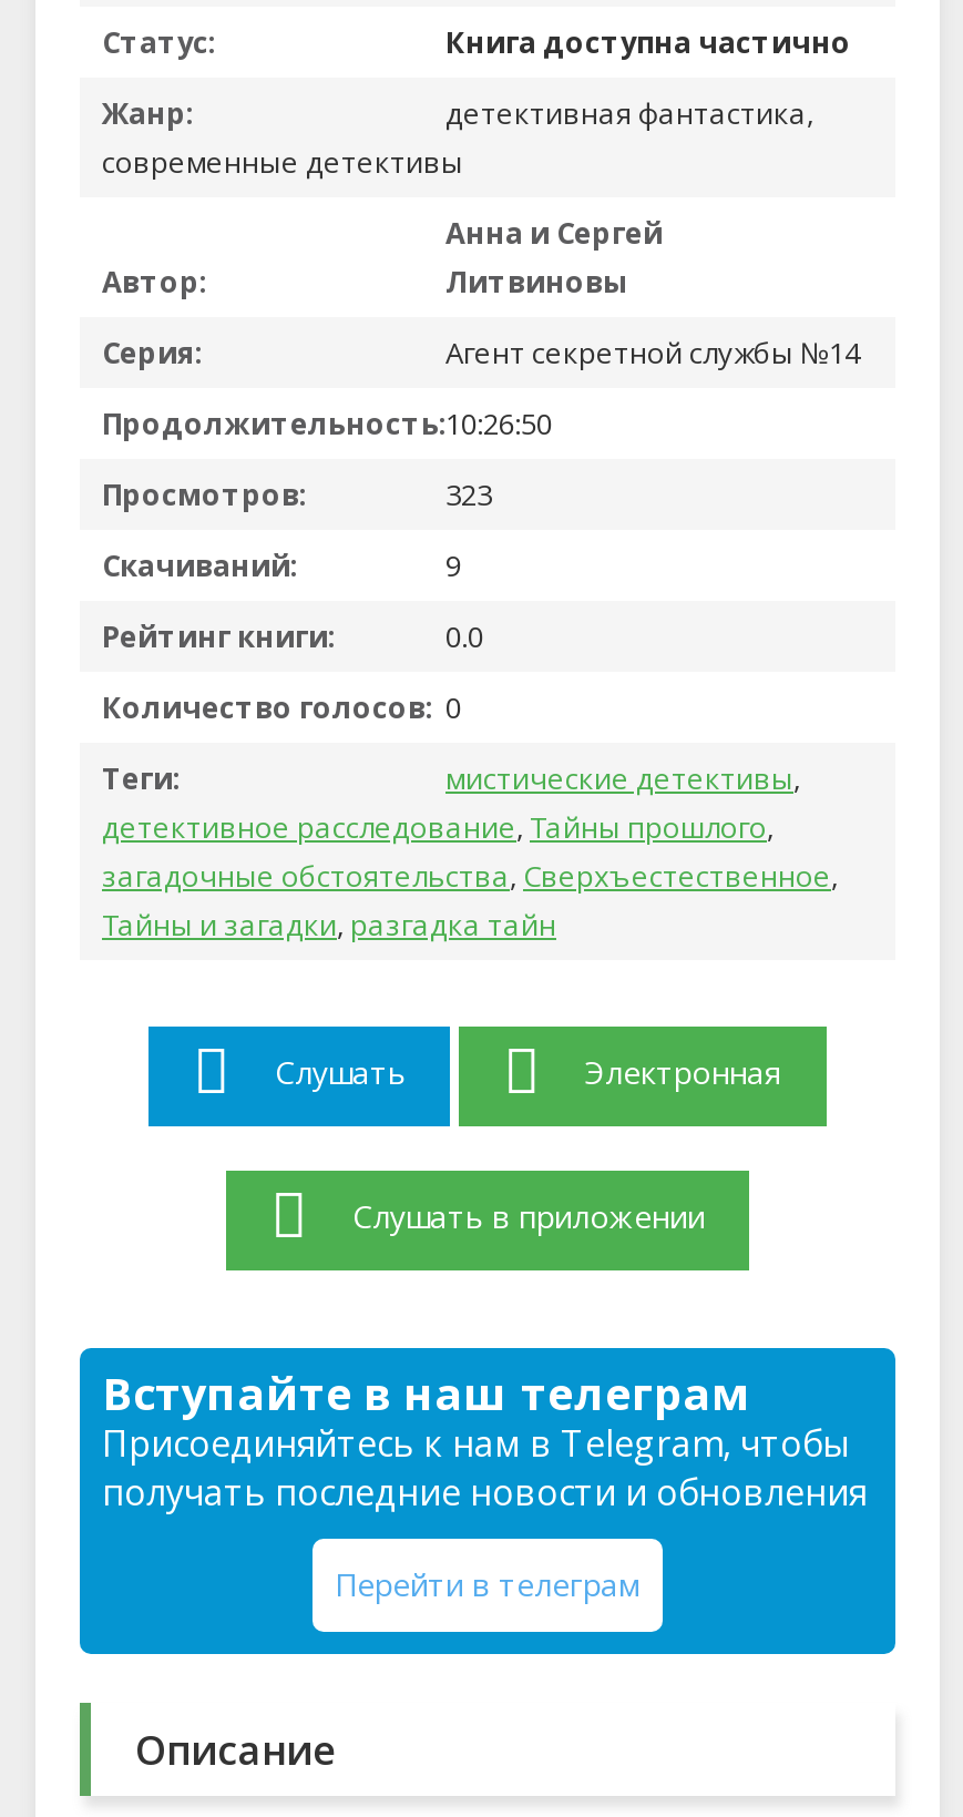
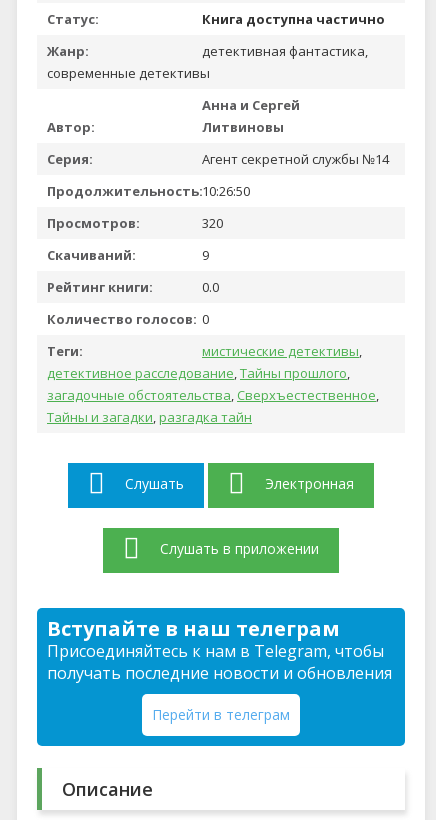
[445,474,492,514] 323 -> [202,214,223,232] 320

